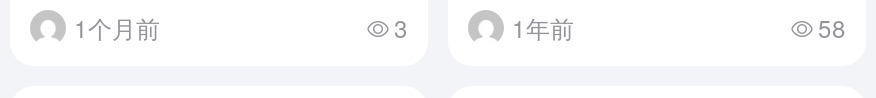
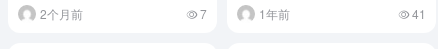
[74,9,160,43] 1个月前 -> [40,5,83,22] 2个月前
[394,9,408,43] 3 -> [200,5,207,22] 7
[818,9,846,43] 58 -> [412,5,426,22] 41

